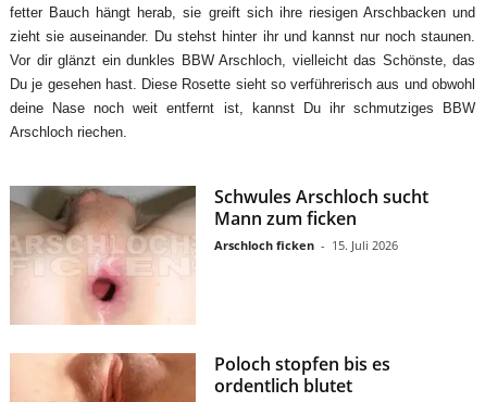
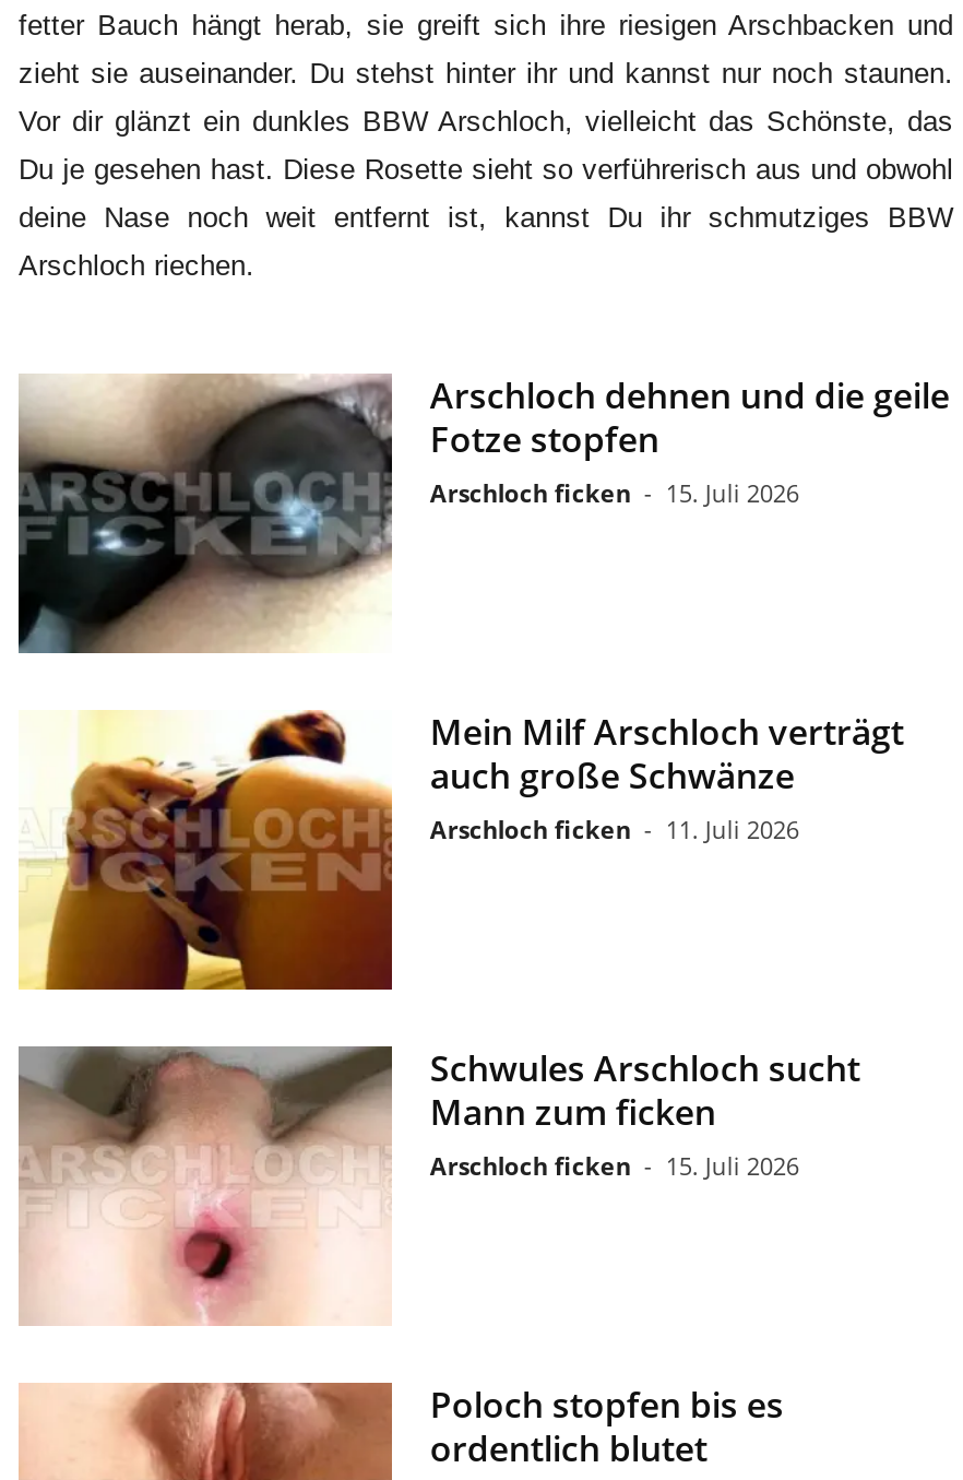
none -> [16,372,949,655] [image] | Arschloch dehnen und die geile | Fotze stopfen | Arschloch ficken - 15. Juli 2026
none -> [19,708,904,994] [image] | Mein Milf Arschloch verträgt | auch große Schwänze | Arschloch ficken - 11. Juli 2026

